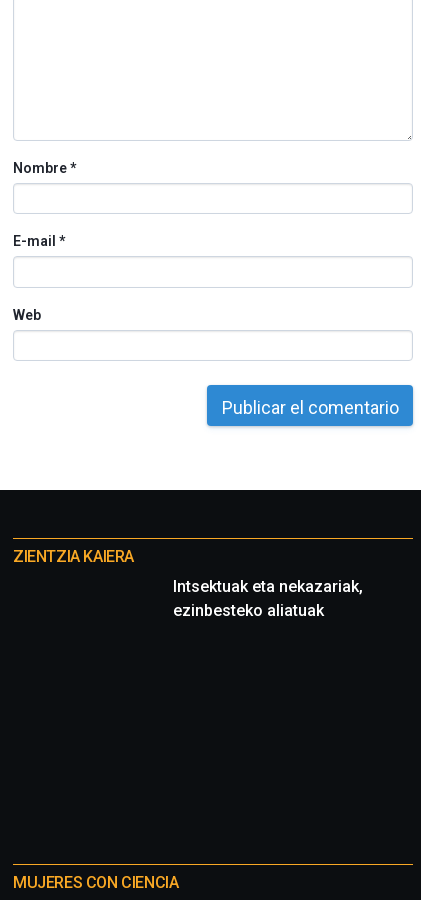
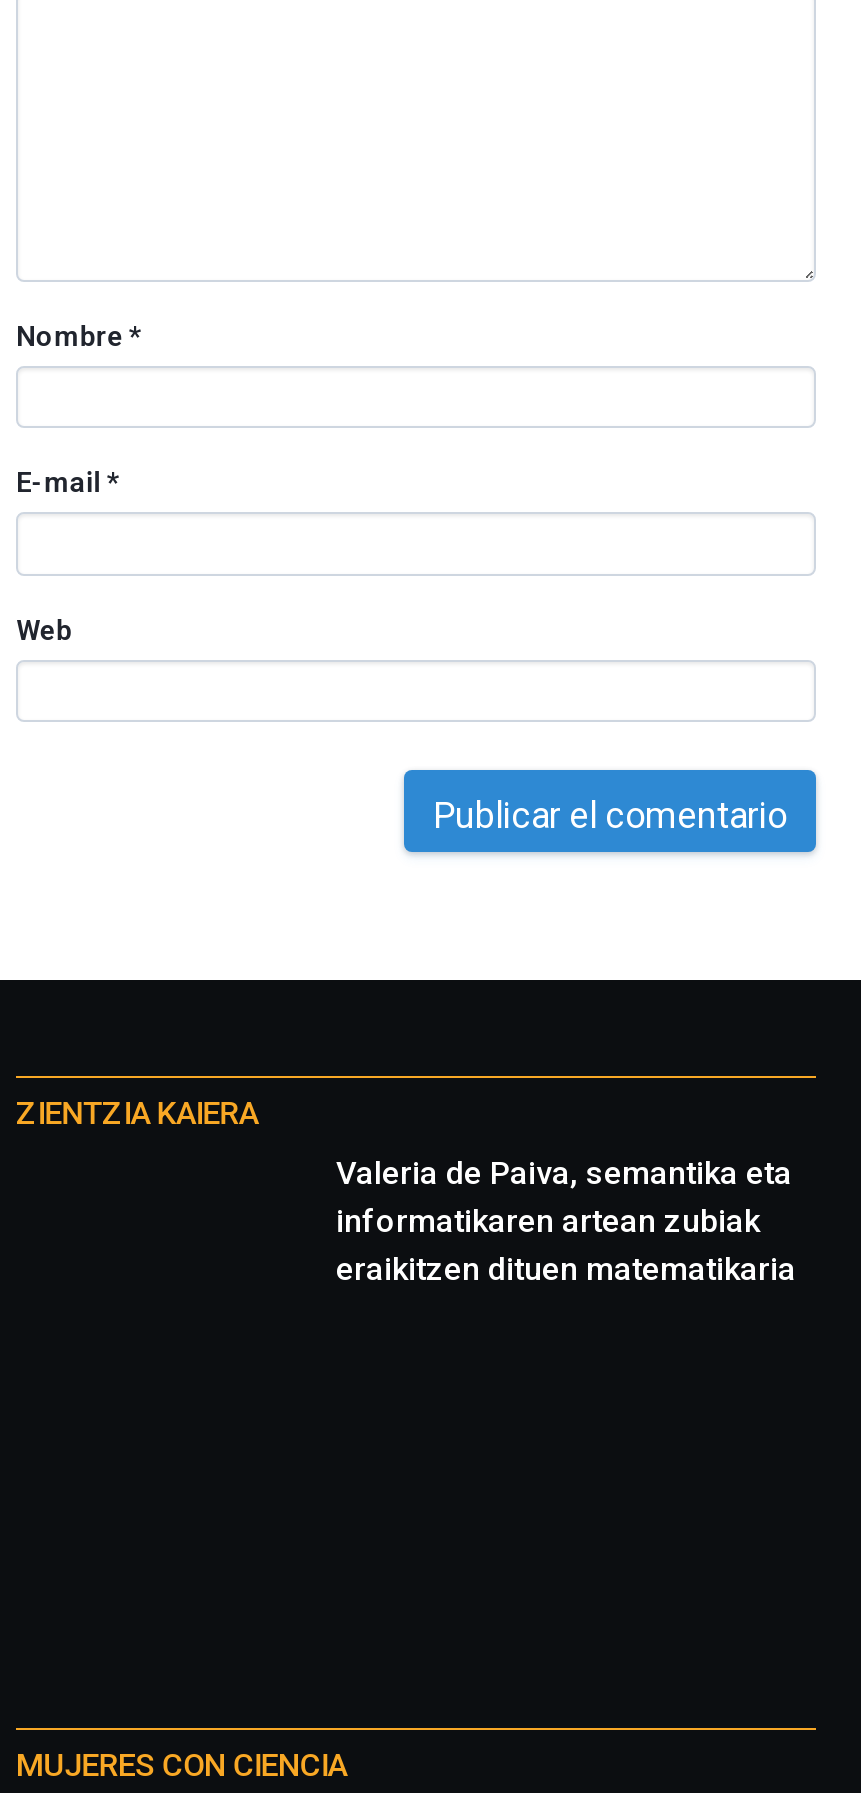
[173,577,363,620] Intsektuak eta nekazariak, | ezinbesteko aliatuak -> [336,1154,796,1288] Valeria de Paiva, semantika eta | informatikaren artean zubiak | eraikitzen dituen matematikaria

